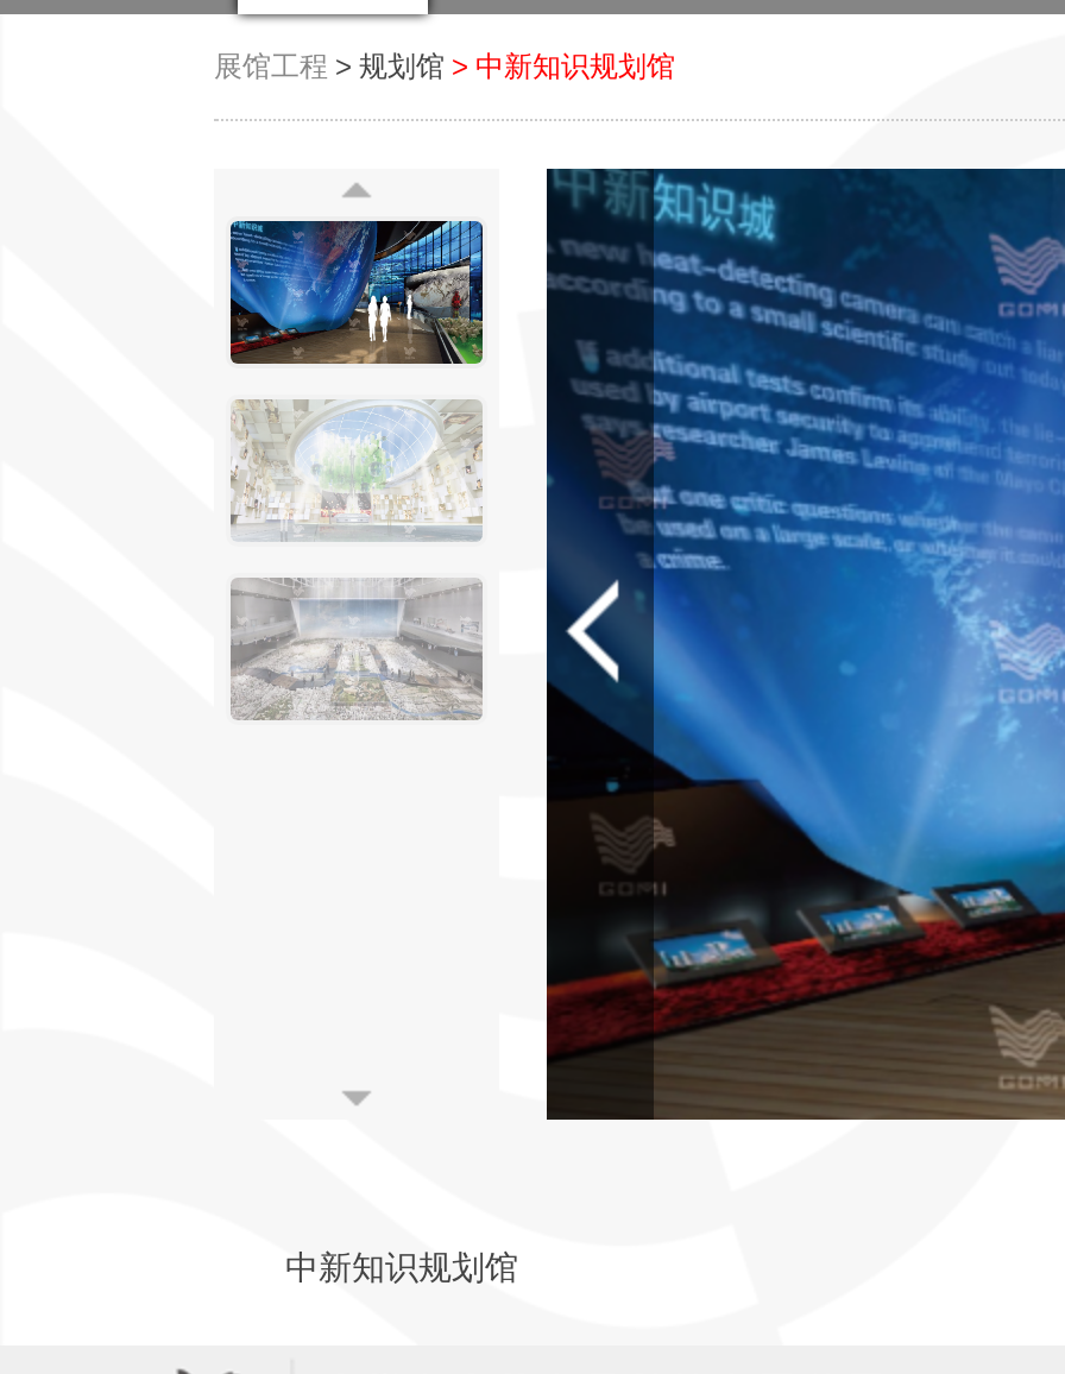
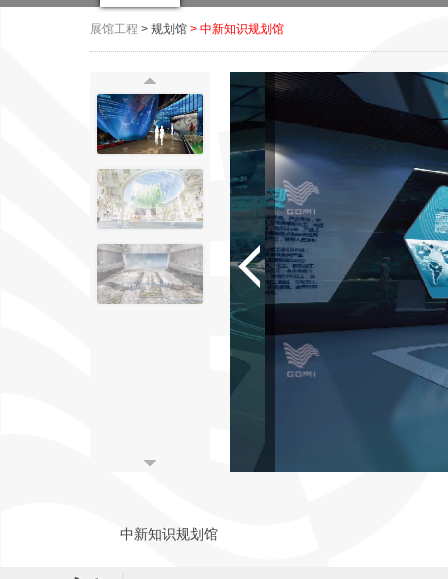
[547,169,1058,1120] [image] -> [229,72,445,472] [image]

